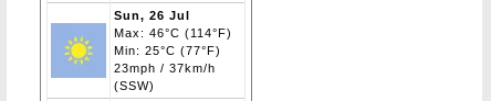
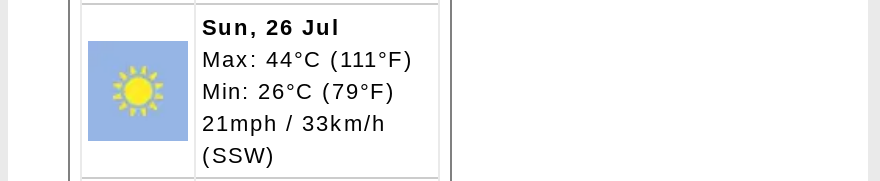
[114,26,232,75] Max: 46°C (114°F) | Min: 25°C (77°F) | 23mph / 37km/h -> [202,47,414,135] Max: 44°C (111°F) | Min: 26°C (79°F) | 21mph / 33km/h

